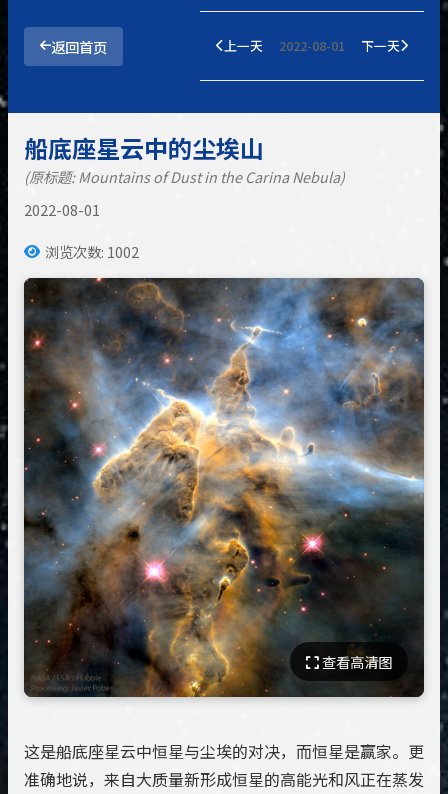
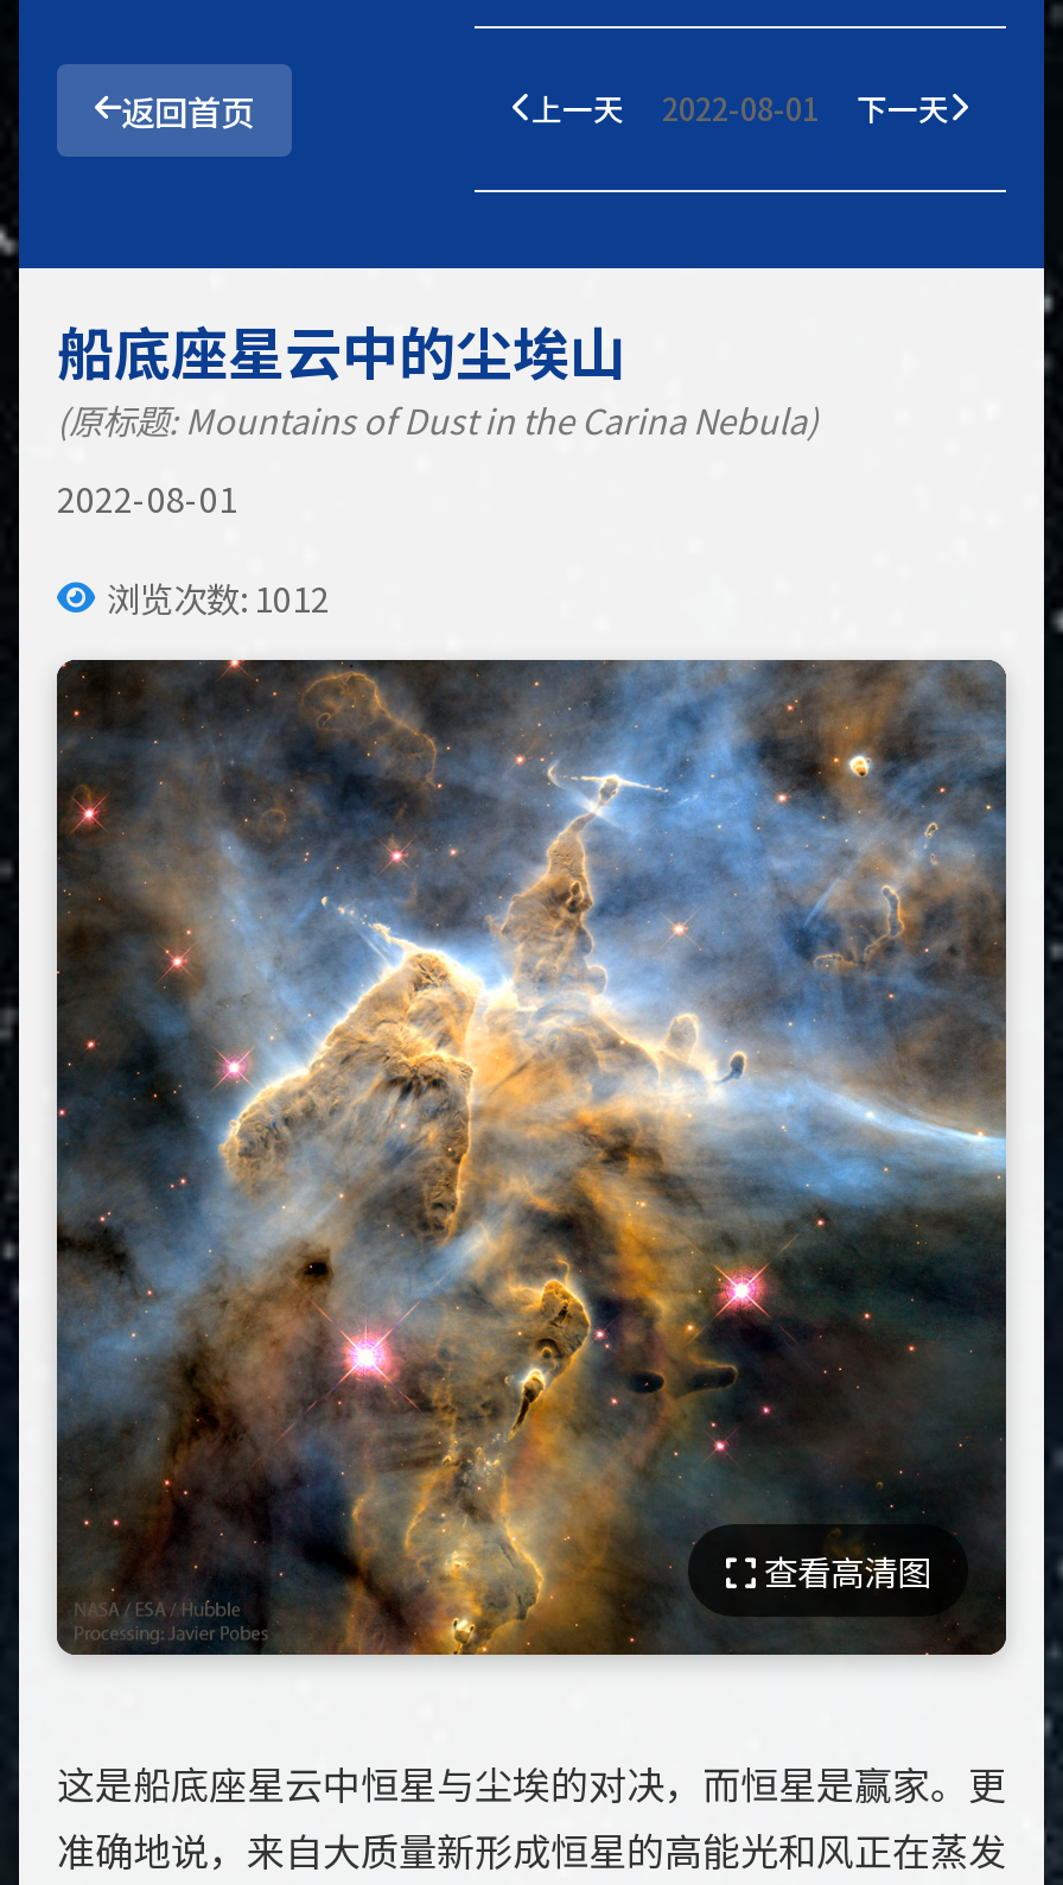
[45,241,139,262] 浏览次数: 1002 -> [107,572,330,622] 浏览次数: 1012

